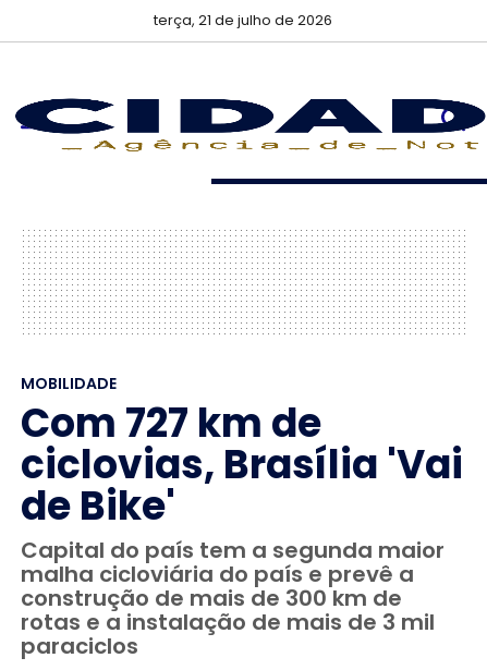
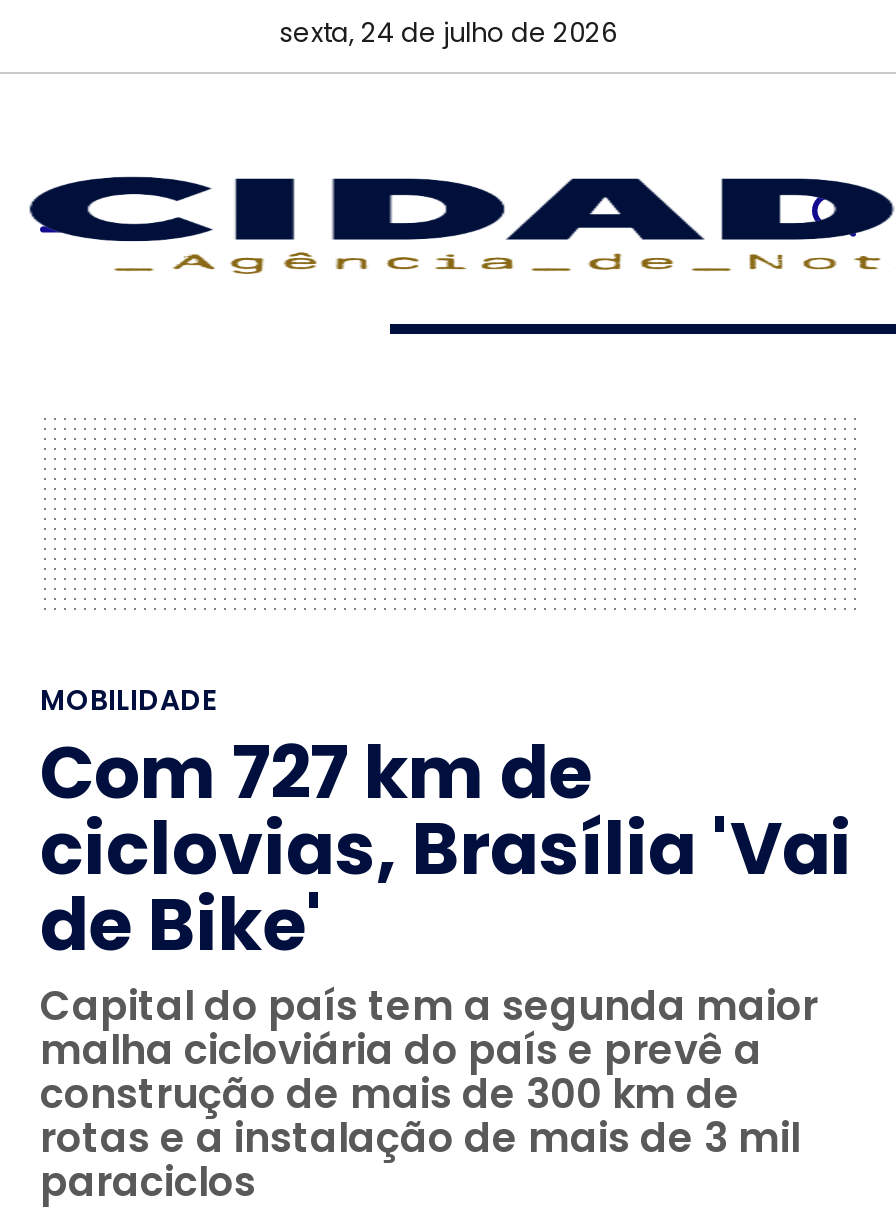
[154,10,332,31] terça, 21 de julho de 2026 -> [279,14,617,52] sexta, 24 de julho de 2026

